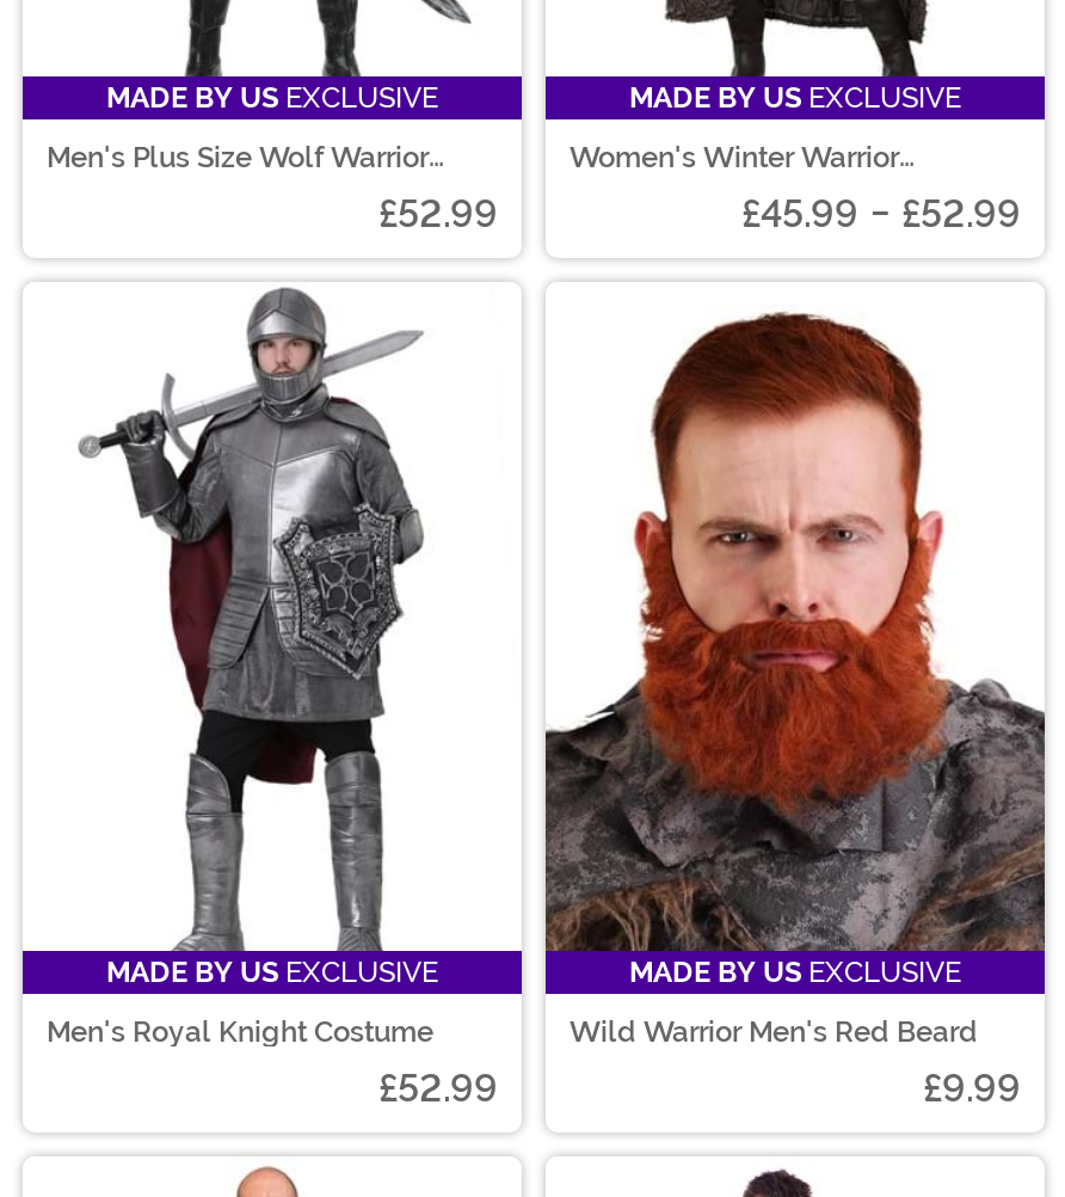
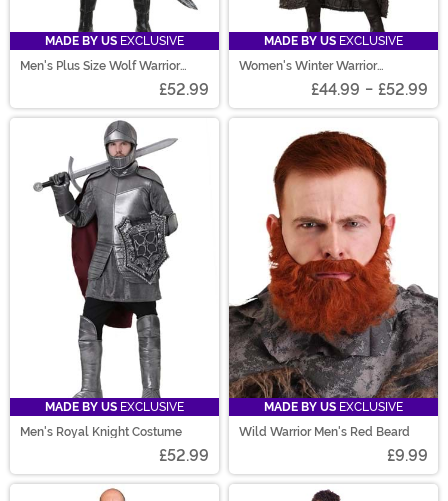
[741,190,1021,236] £45.99 - £52.99 -> [311,80,428,99] £44.99 - £52.99

